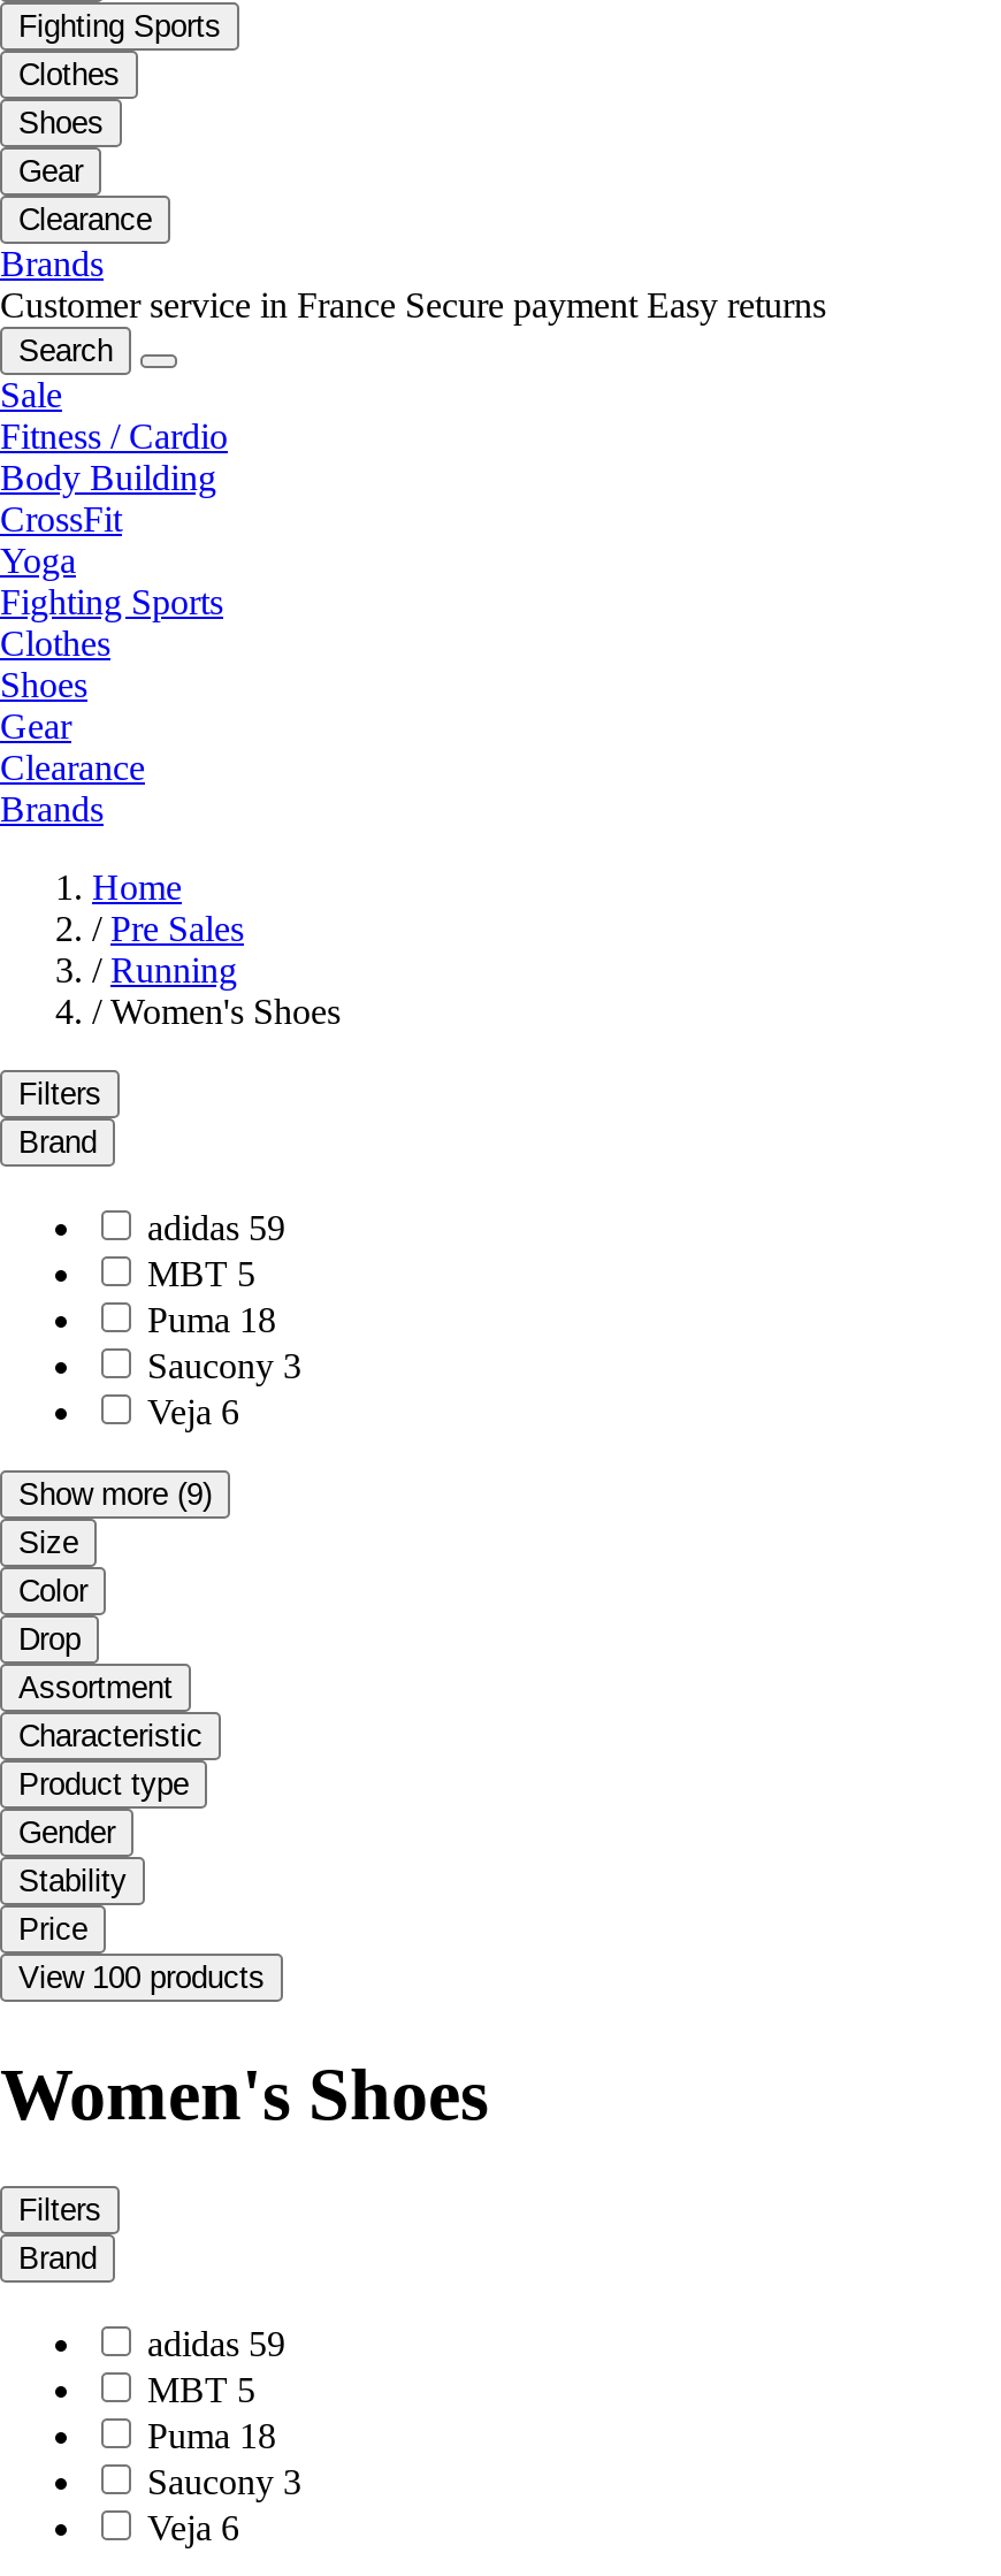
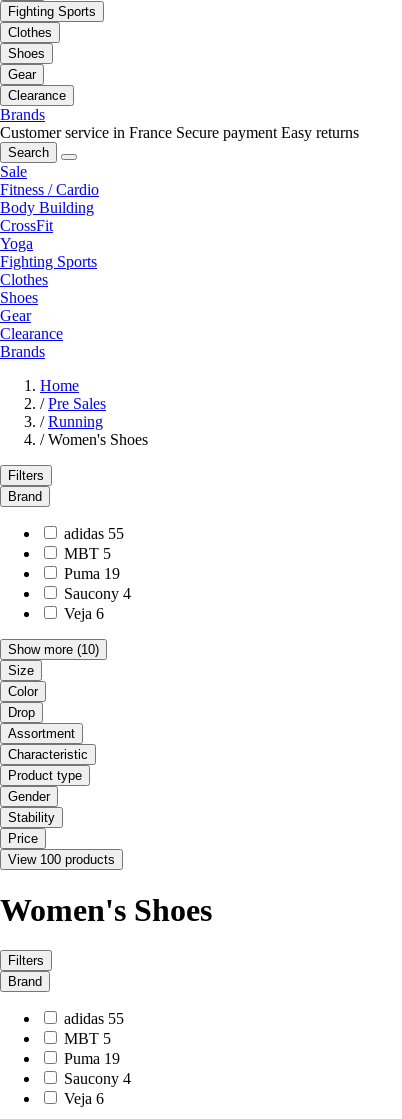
[147,1209,285,1248] adidas 59 -> [64,525,124,542] adidas 55
[147,1301,276,1340] Puma 18 -> [64,565,120,582] Puma 19
[147,1347,301,1386] Saucony 3 -> [64,585,131,602] Saucony 4
[18,1478,212,1513] Show more (9) -> [8,642,99,657] Show more (10)
[147,2325,285,2364] adidas 59 -> [64,1010,124,1027] adidas 55
[147,2417,276,2456] Puma 18 -> [64,1050,120,1067] Puma 19
[147,2463,301,2502] Saucony 3 -> [64,1070,131,1087] Saucony 4

